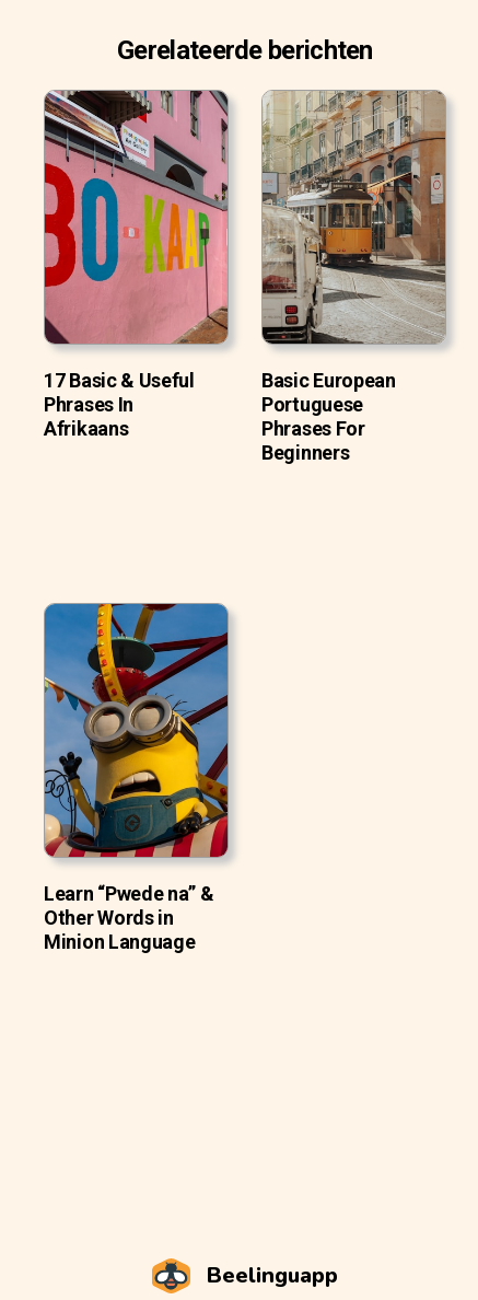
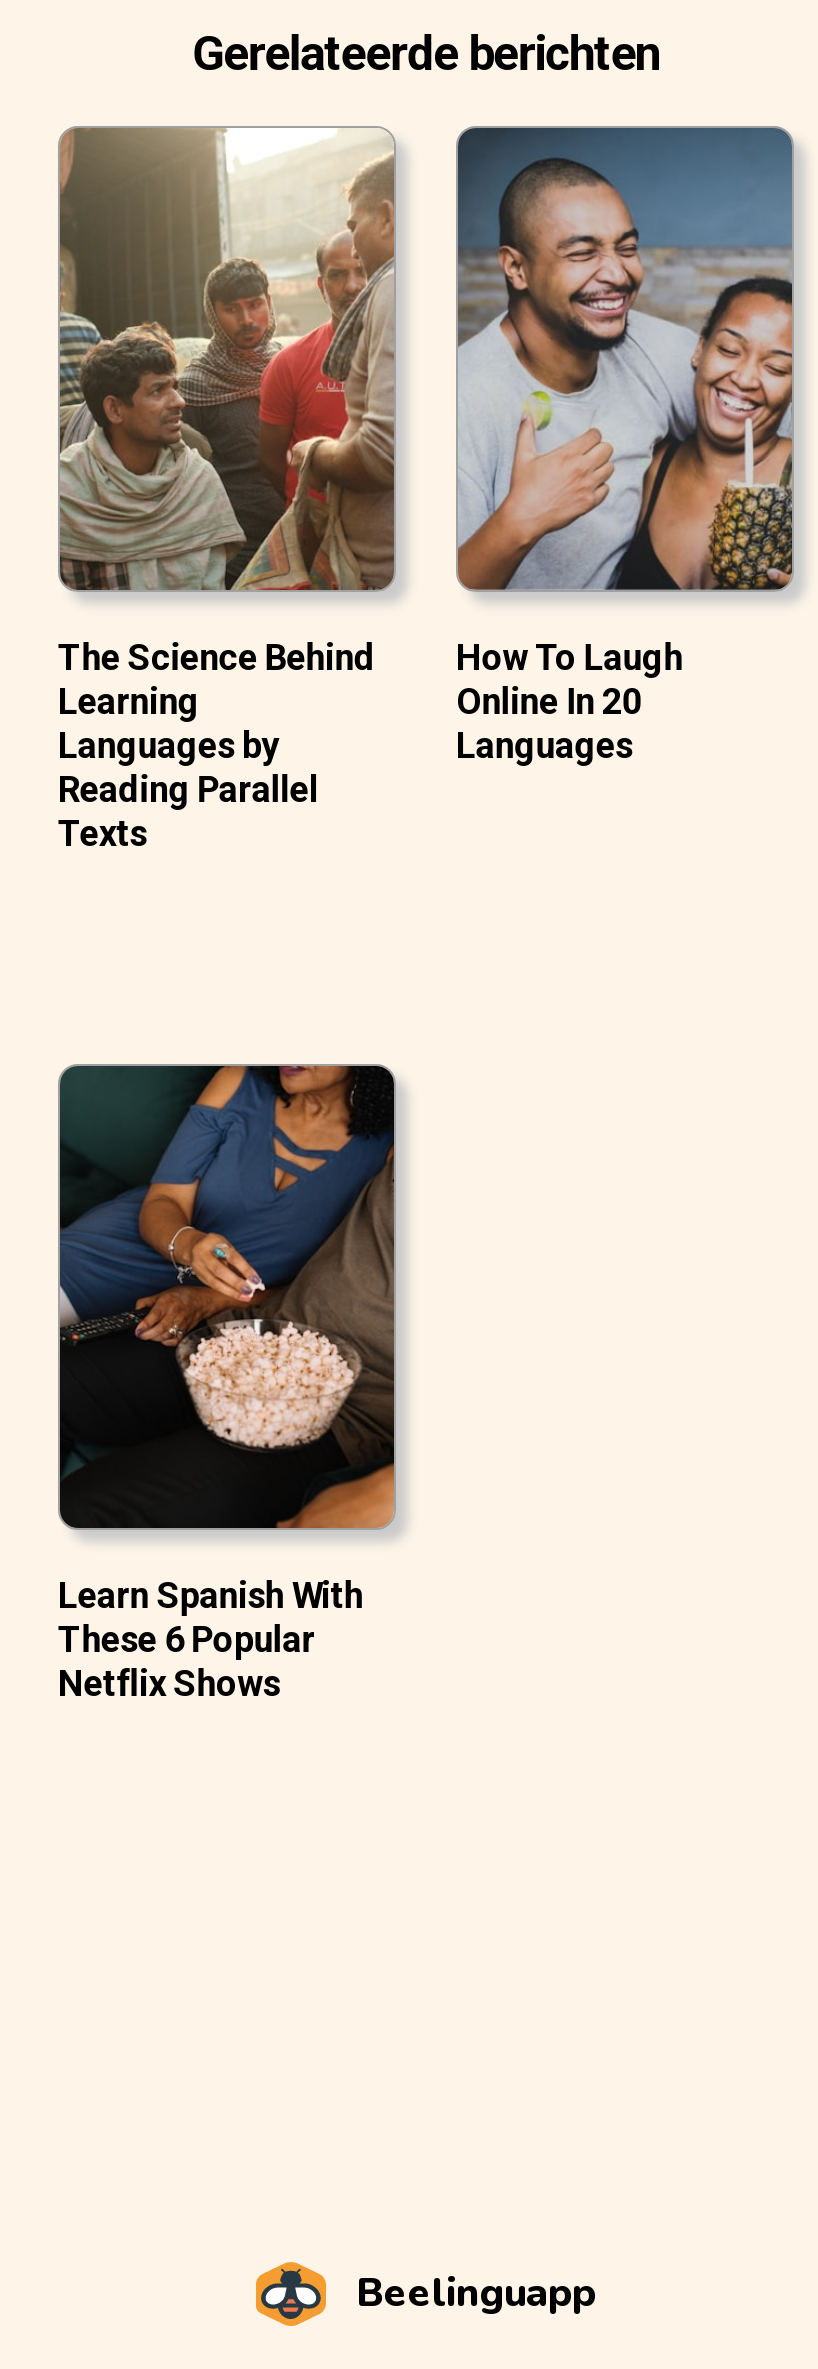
[44,90,229,440] [image] | 17 Basic & Useful | Phrases In | Afrikaans -> [58,126,396,854] [image] | The Science Behind | Learning | Languages by | Reading Parallel | Texts
[261,90,446,464] [image] | Basic European | Portuguese | Phrases For | Beginners -> [456,126,794,766] [image] | How To Laugh | Online In 20 | Languages
[44,603,229,953] [image] | Learn “Pwede na” & | Other Words in | Minion Language -> [58,1064,396,1704] [image] | Learn Spanish With | These 6 Popular | Netflix Shows

